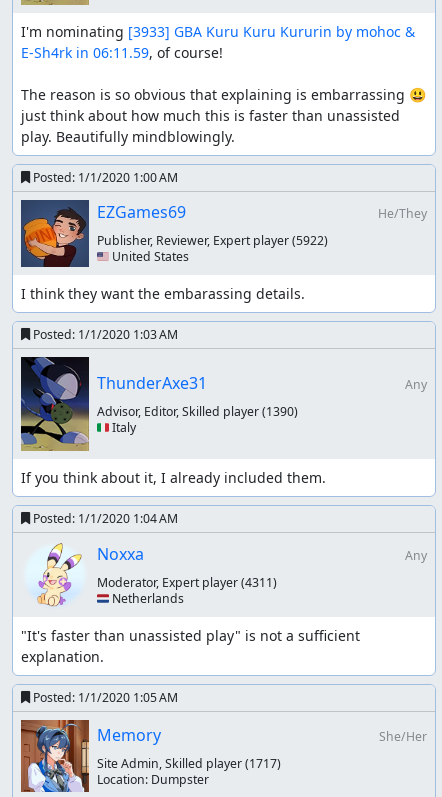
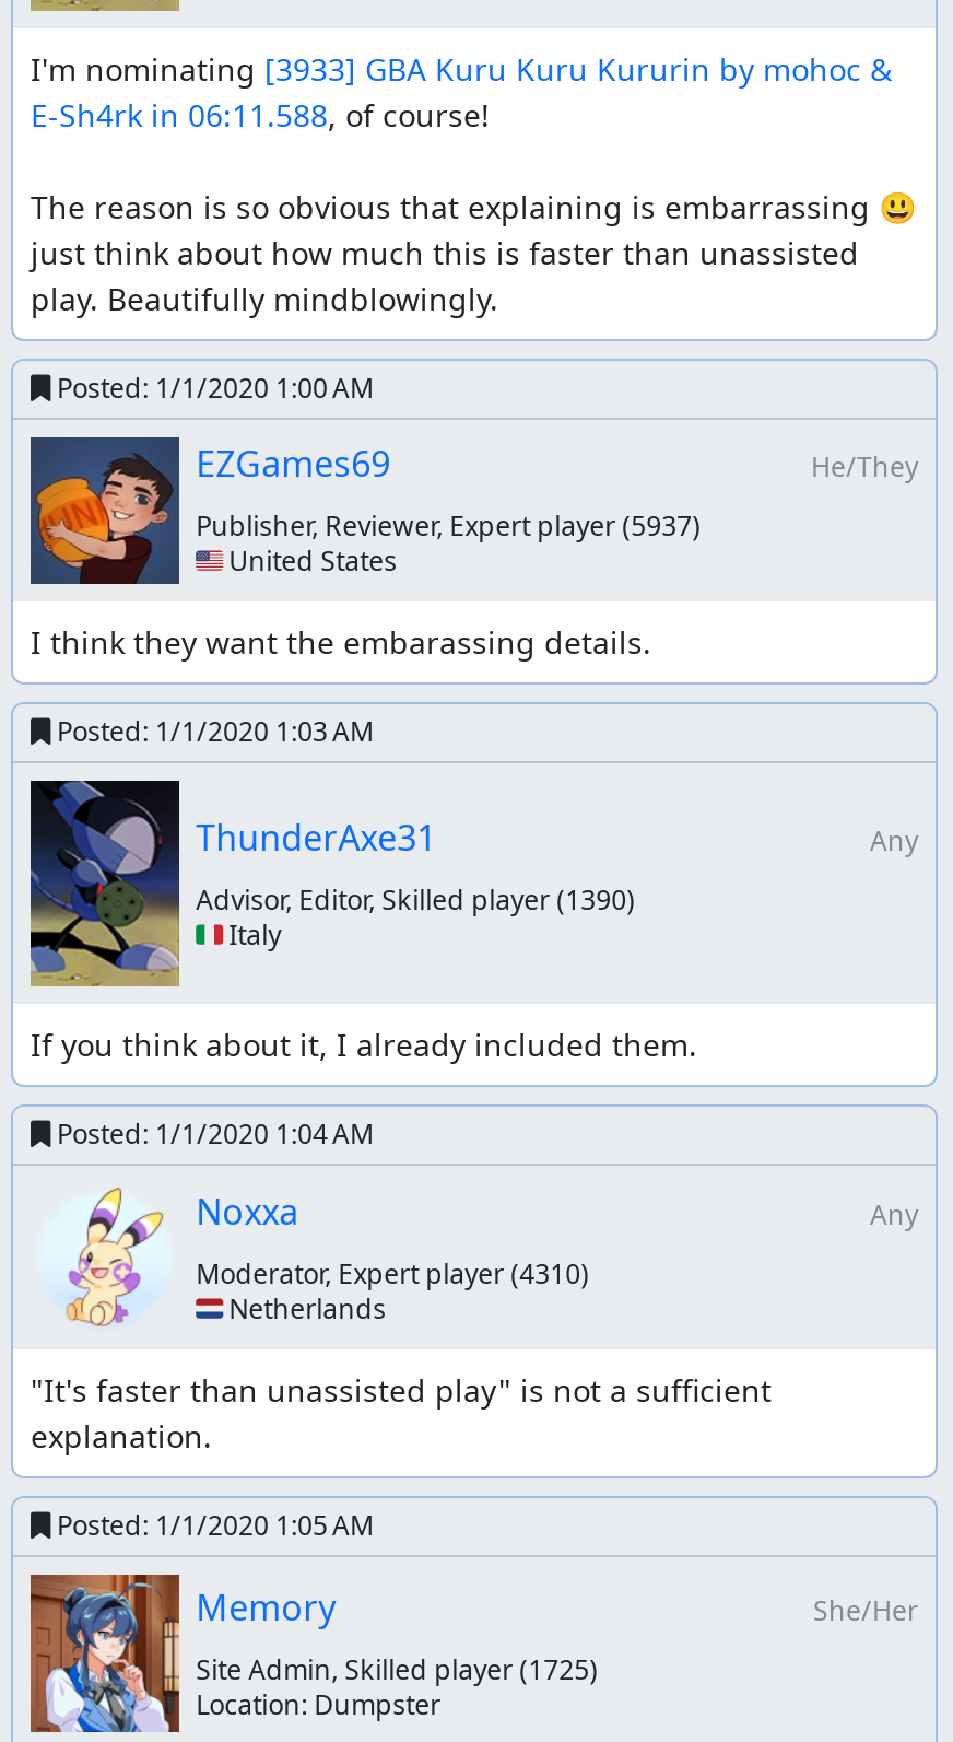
[21,43,223,62] E-Sh4rk in 06:11.59, of course! -> [31,93,490,135] E-Sh4rk in 06:11.588, of course!
[97,232,328,249] Publisher, Reviewer, Expert player (5922) -> [196,508,701,545] Publisher, Reviewer, Expert player (5937)
[97,574,277,591] Moderator, Expert player (4311) -> [196,1255,590,1293] Moderator, Expert player (4310)
[97,755,281,772] Site Admin, Skilled player (1717) -> [196,1651,598,1688] Site Admin, Skilled player (1725)

